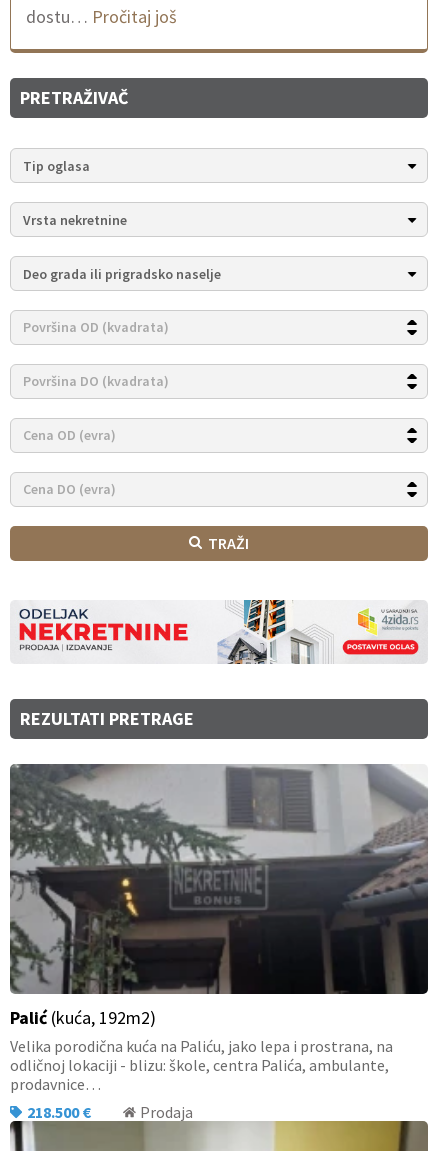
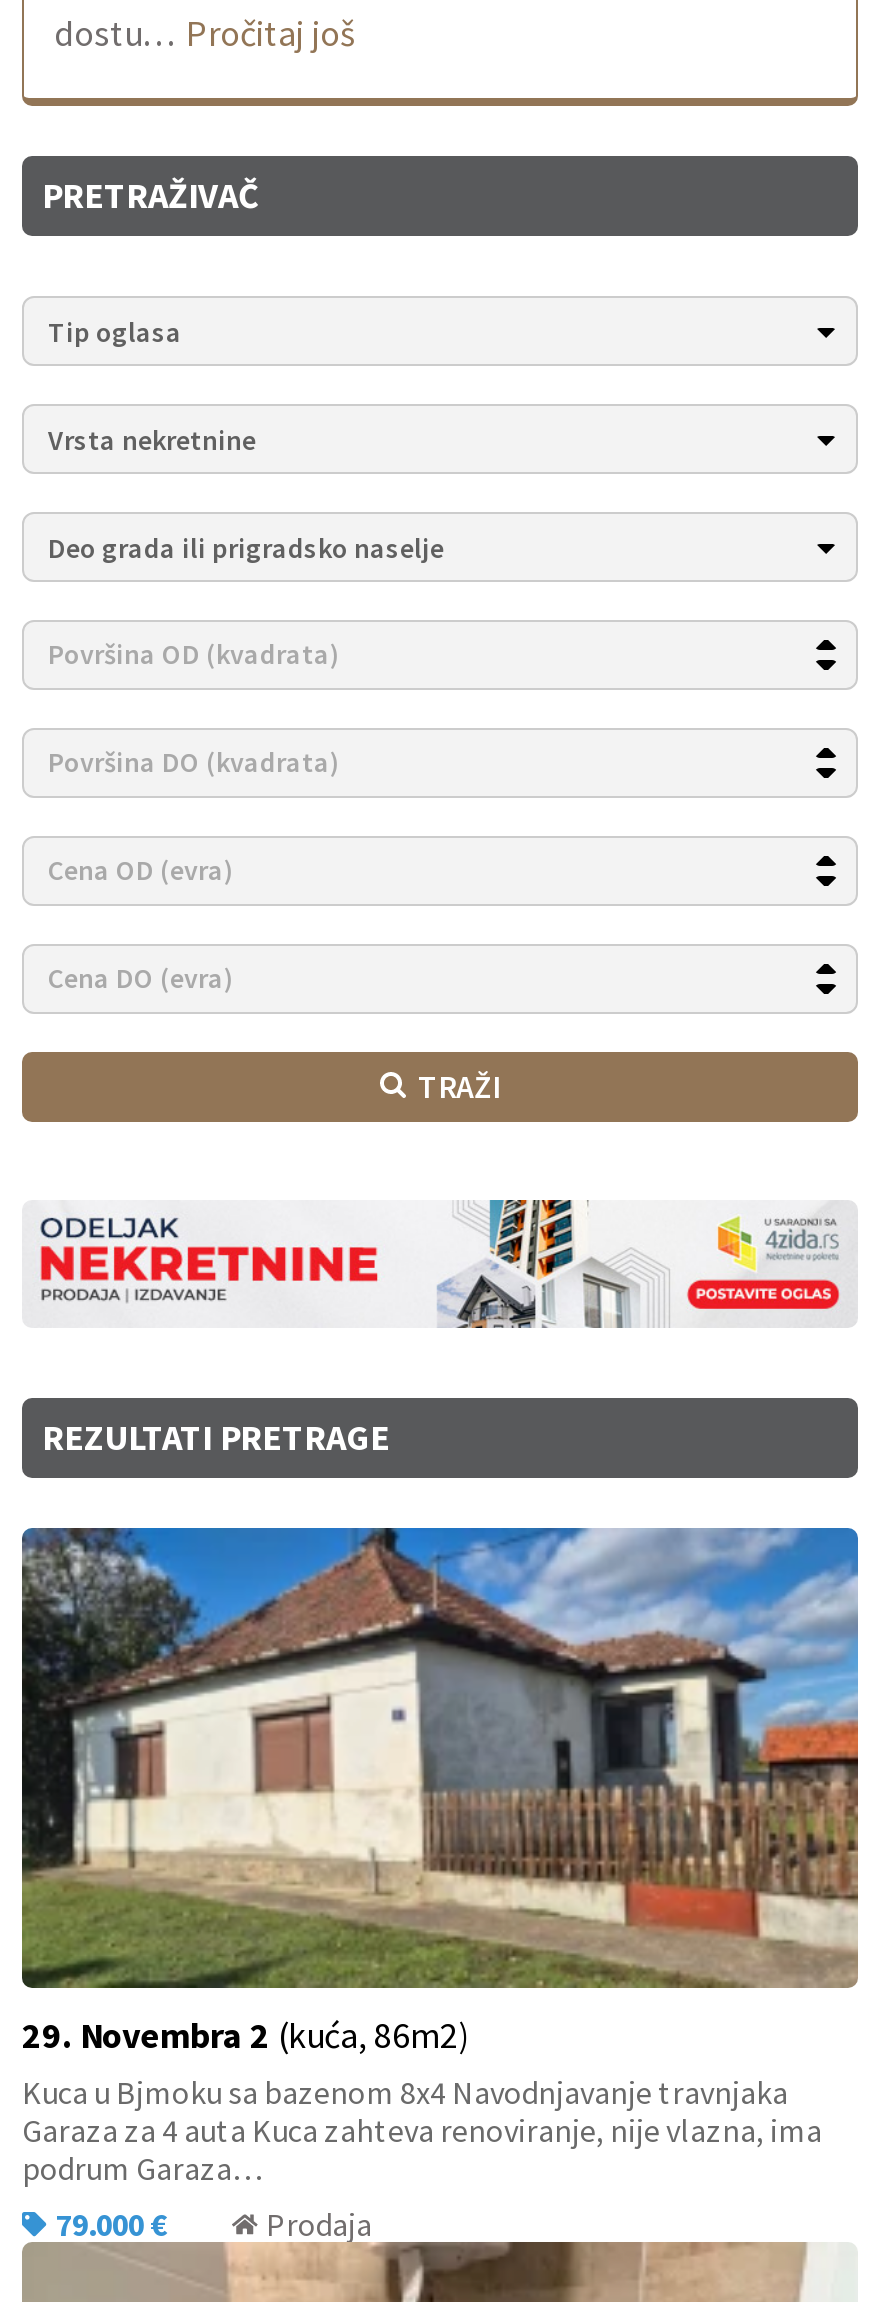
[10,763,429,1122] [image] | Palić (kuća, 192m2) | Velika porodična kuća na Paliću, jako lepa i prostrana, na | odličnoj lokaciji - blizu: škole, centra Palića, ambulante, | prodavnice… | 218.500 € -> [22,1526,860,2244] [image] | 29. Novembra 2 (kuća, 86m2) | Kuca u Bjmoku sa bazenom 8x4 Navodnjavanje travnjaka | Garaza za 4 auta Kuca zahteva renoviranje, nije vlazna, ima | podrum Garaza… | 79.000 €

